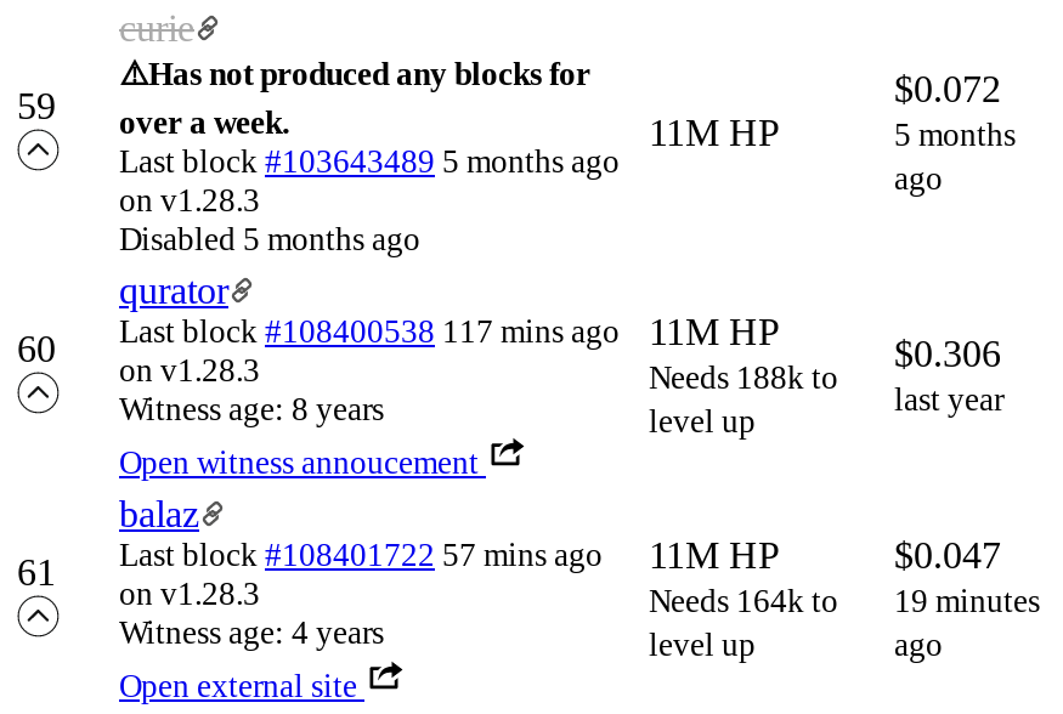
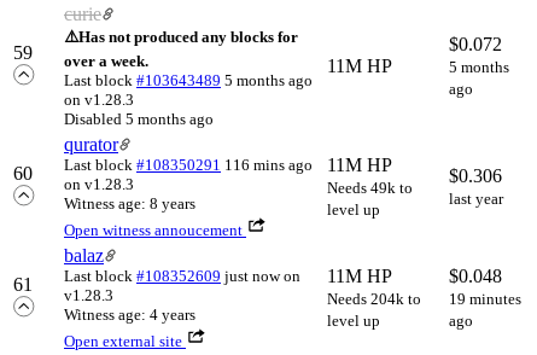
[119,314,620,350] Last block #108400538 117 mins ago -> [64,156,313,174] Last block #108350291 116 mins ago
[649,360,838,397] Needs 188k to -> [327,179,413,197] Needs 49k to
[119,537,603,613] Last block #108401722 57 mins ago | on v1.28.3 -> [64,267,300,305] Last block #108352609 just now on | v1.28.3
[894,535,1001,576] $0.047 -> [449,266,502,287] $0.048
[649,584,1040,620] Needs 164k to 19 minutes -> [327,290,521,308] Needs 204k to 19 minutes

